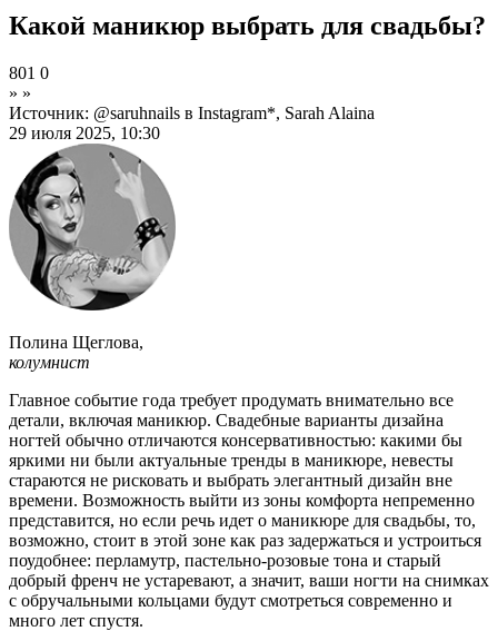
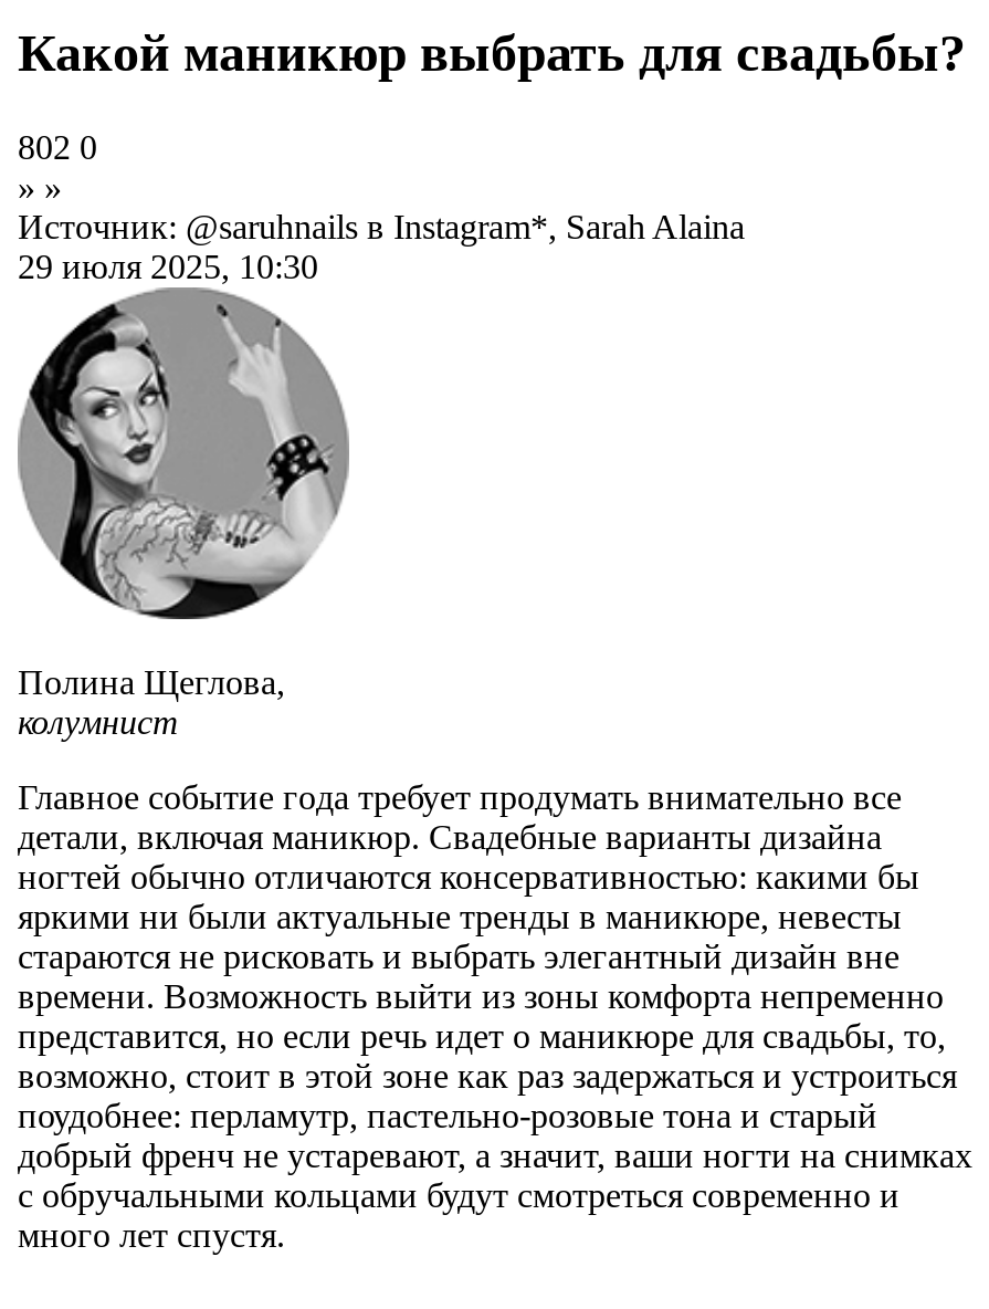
[9,63,49,82] 801 0 -> [18,128,97,165] 802 0

